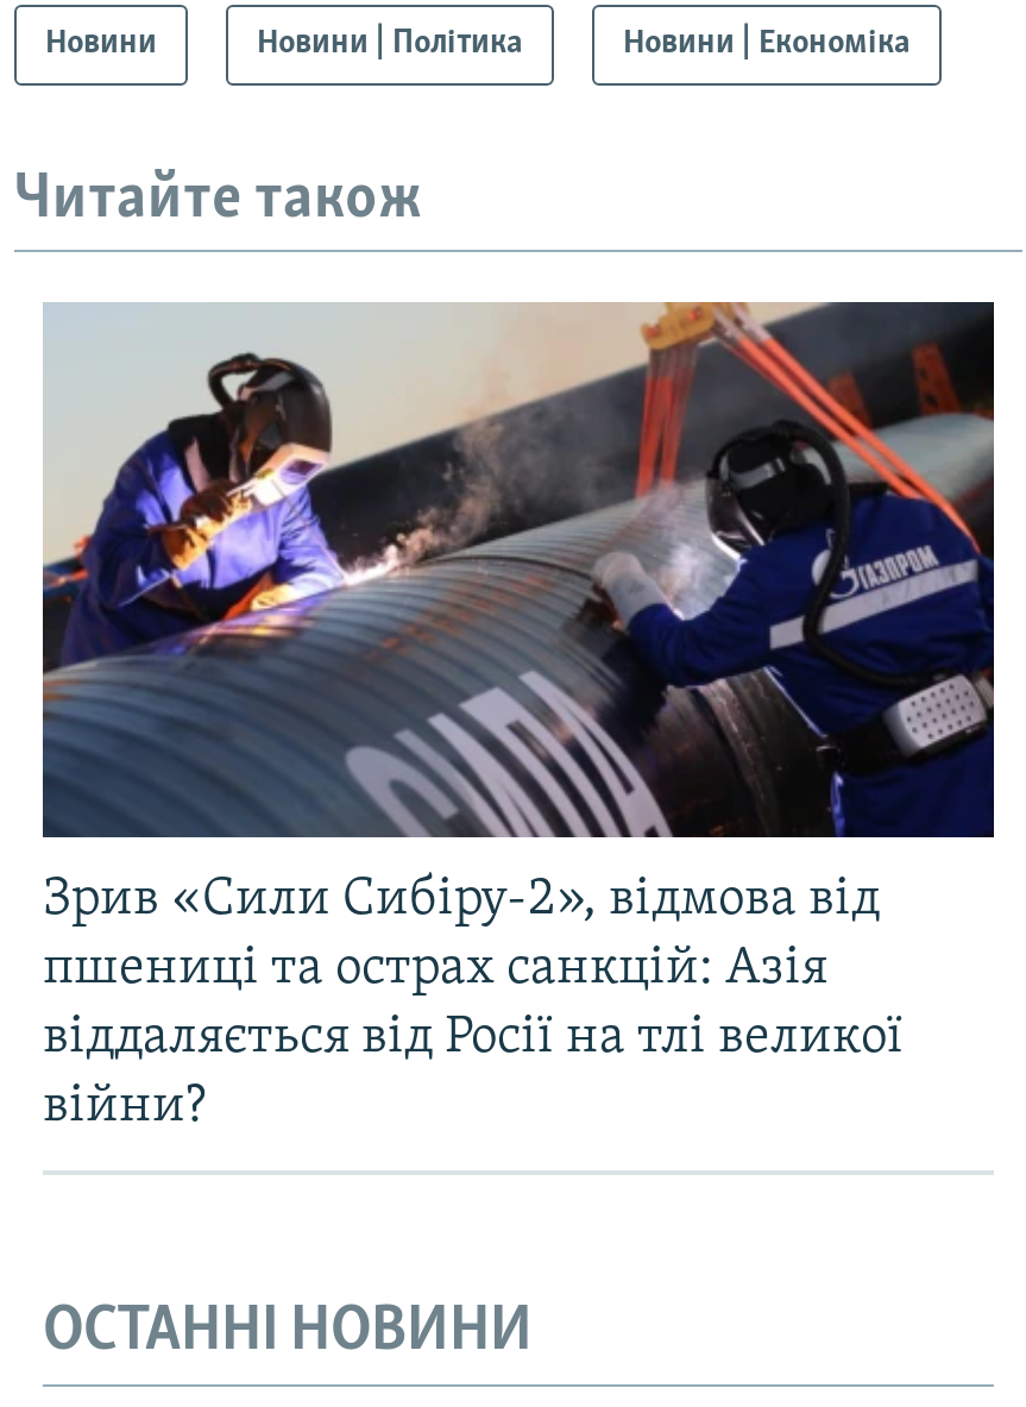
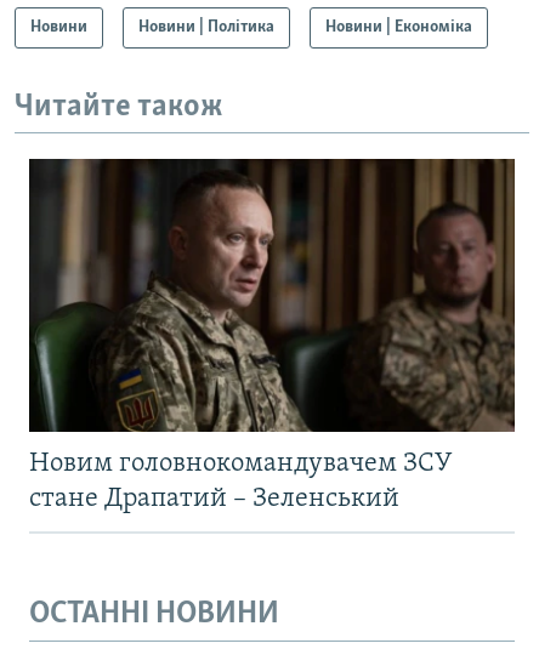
[40,300,994,1136] [image] | Зрив «Сили Сибіру-2», відмова від | пшениці та острах санкцій: Азія | віддаляється від Росії на тлі великої | війни? -> [28,158,515,514] [image] | Новим головнокомандувачем ЗСУ | стане Драпатий – Зеленський

